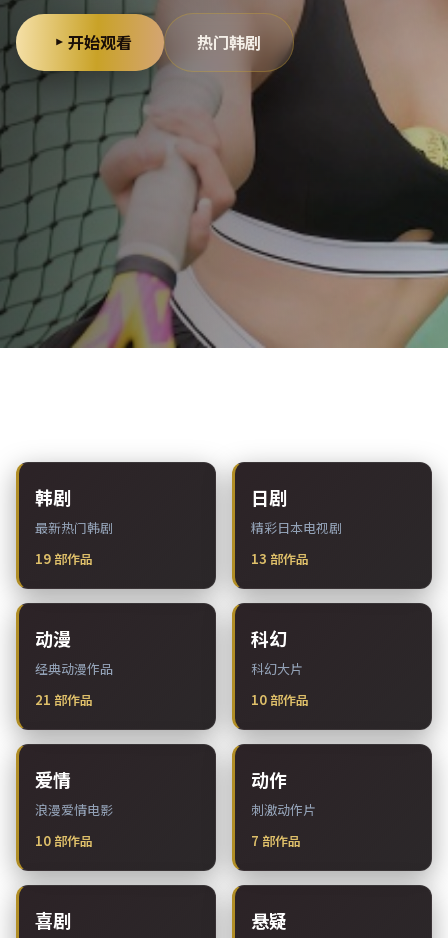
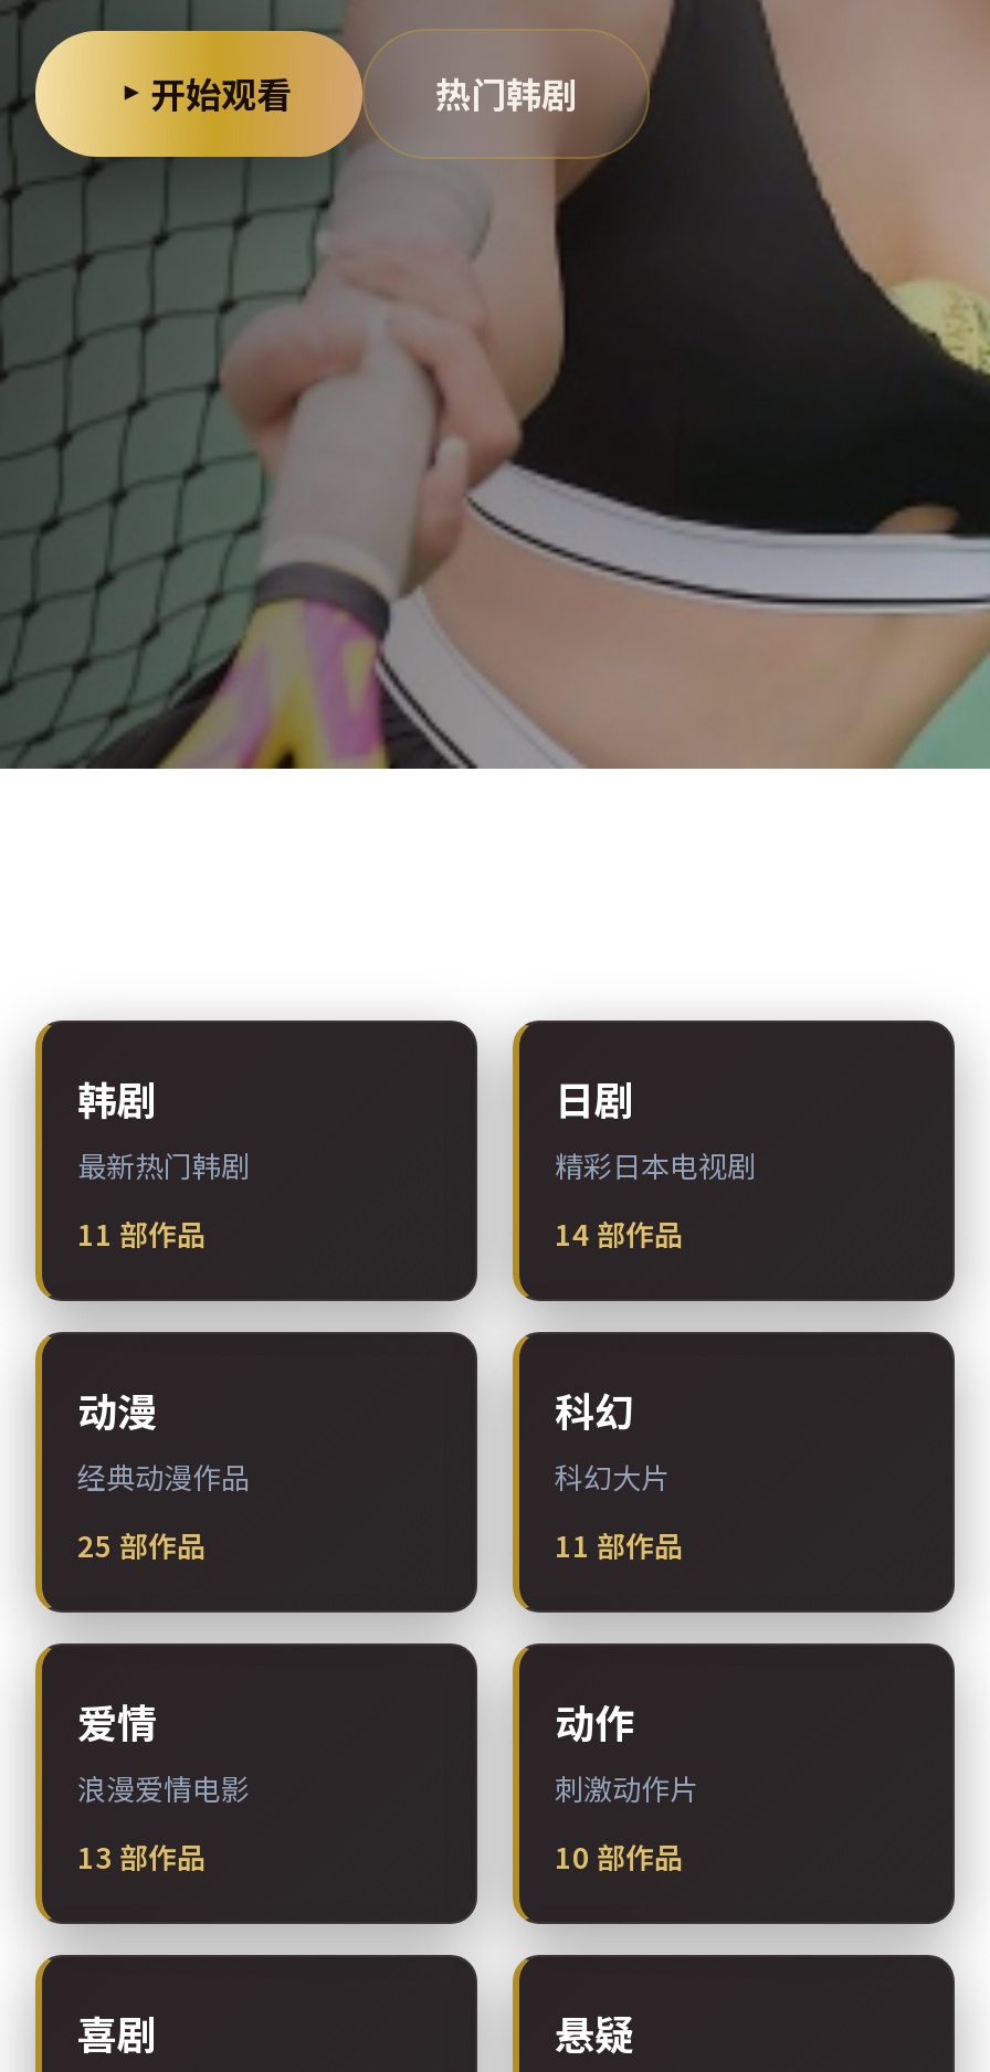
[35,549,93,568] 19部作品 -> [77,1213,206,1255] 11部作品
[251,549,309,568] 13部作品 -> [555,1213,683,1255] 14部作品
[35,690,93,709] 21部作品 -> [77,1524,206,1566] 25部作品
[251,690,309,709] 10部作品 -> [555,1524,683,1566] 11部作品
[35,831,93,850] 10部作品 -> [77,1836,206,1878] 13部作品
[251,831,301,850] 7部作品 -> [555,1836,683,1878] 10部作品

